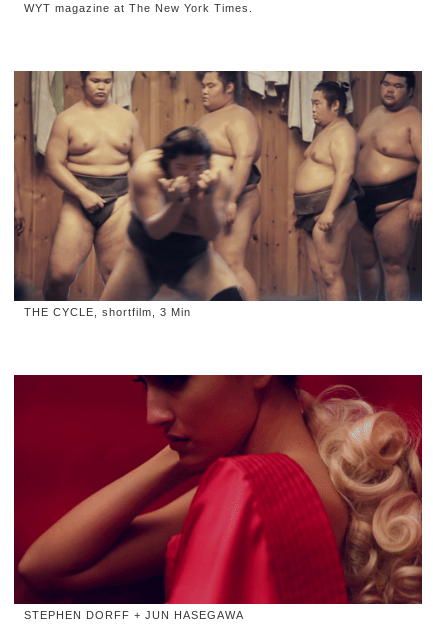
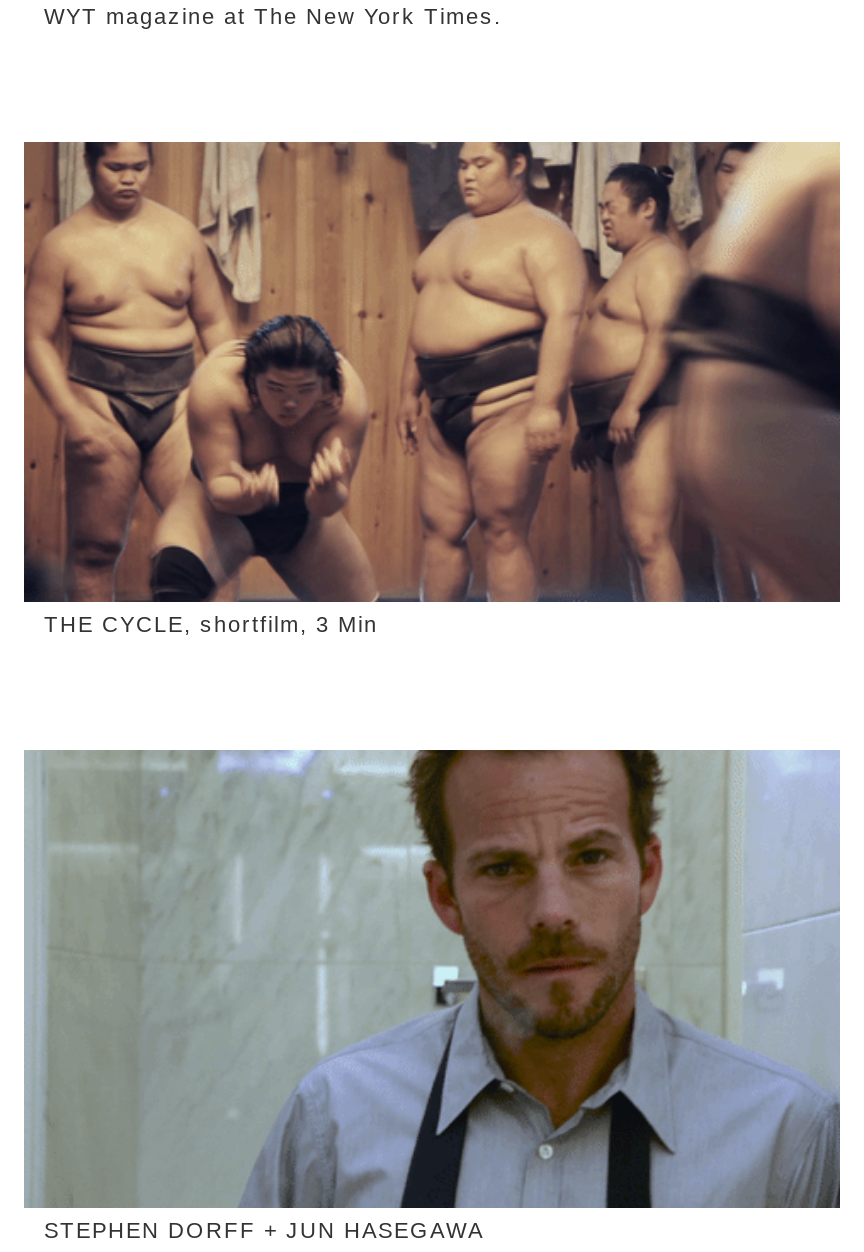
[14,70,423,302] [image] -> [24,140,842,604] [image]
[14,374,423,605] [image] -> [24,748,842,1210] [image]

